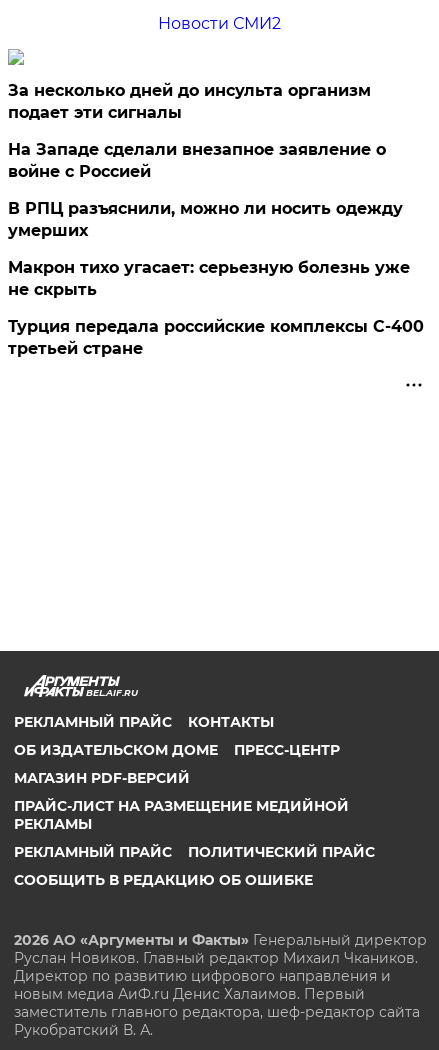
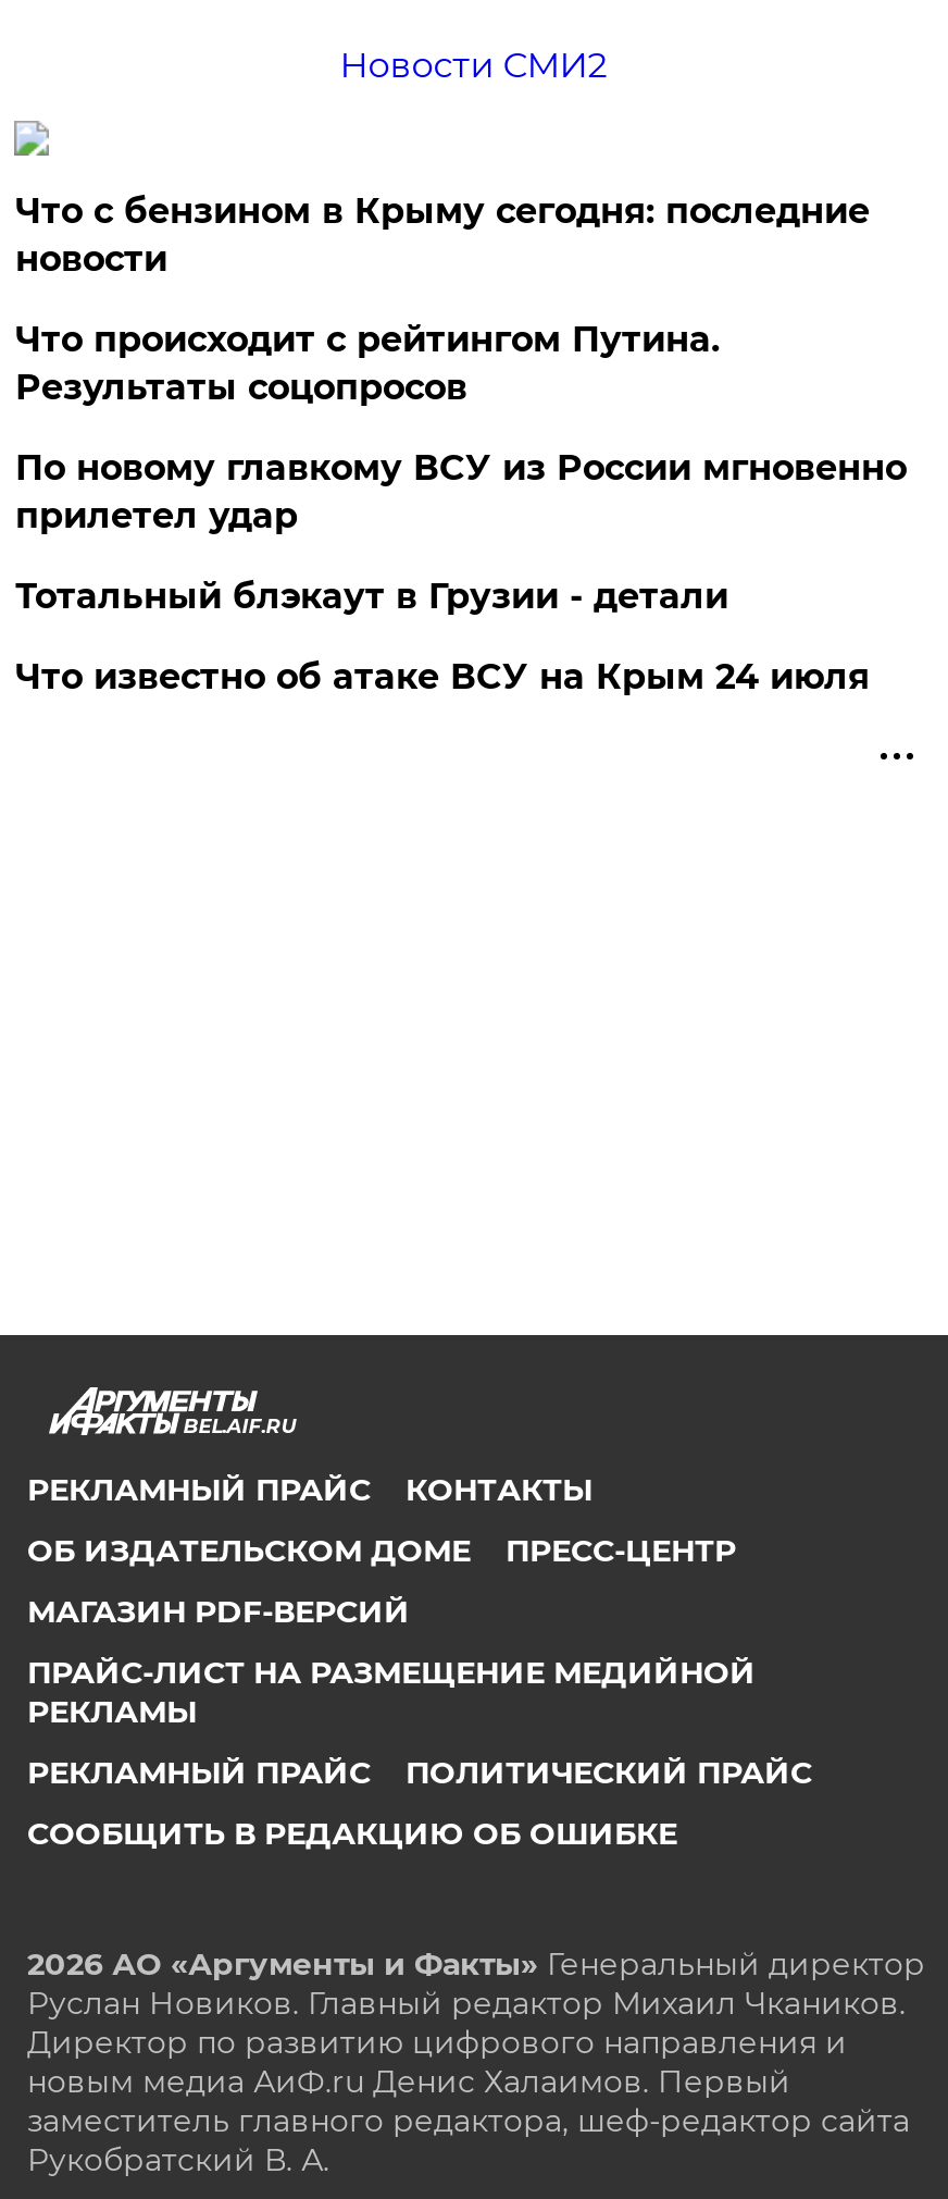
[8,81,371,122] За несколько дней до инсульта организм | подает эти сигналы -> [15,190,870,279] Что с бензином в Крыму сегодня: последние | новости
[8,140,386,181] На Западе сделали внезапное заявление о | войне с Россией -> [15,319,719,408] Что происходит с рейтингом Путина. | Результаты соцопросов
[8,199,403,240] В РПЦ разъяснили, можно ли носить одежду | умерших -> [15,447,906,536] По новому главкому ВСУ из России мгновенно | прилетел удар
[8,258,410,299] Макрон тихо угасает: серьезную болезнь уже | не скрыть -> [15,575,728,617] Тотальный блэкаут в Грузии - детали
[8,317,424,358] Турция передала российские комплексы С-400 | третьей стране -> [15,656,870,697] Что известно об атаке ВСУ на Крым 24 июля

